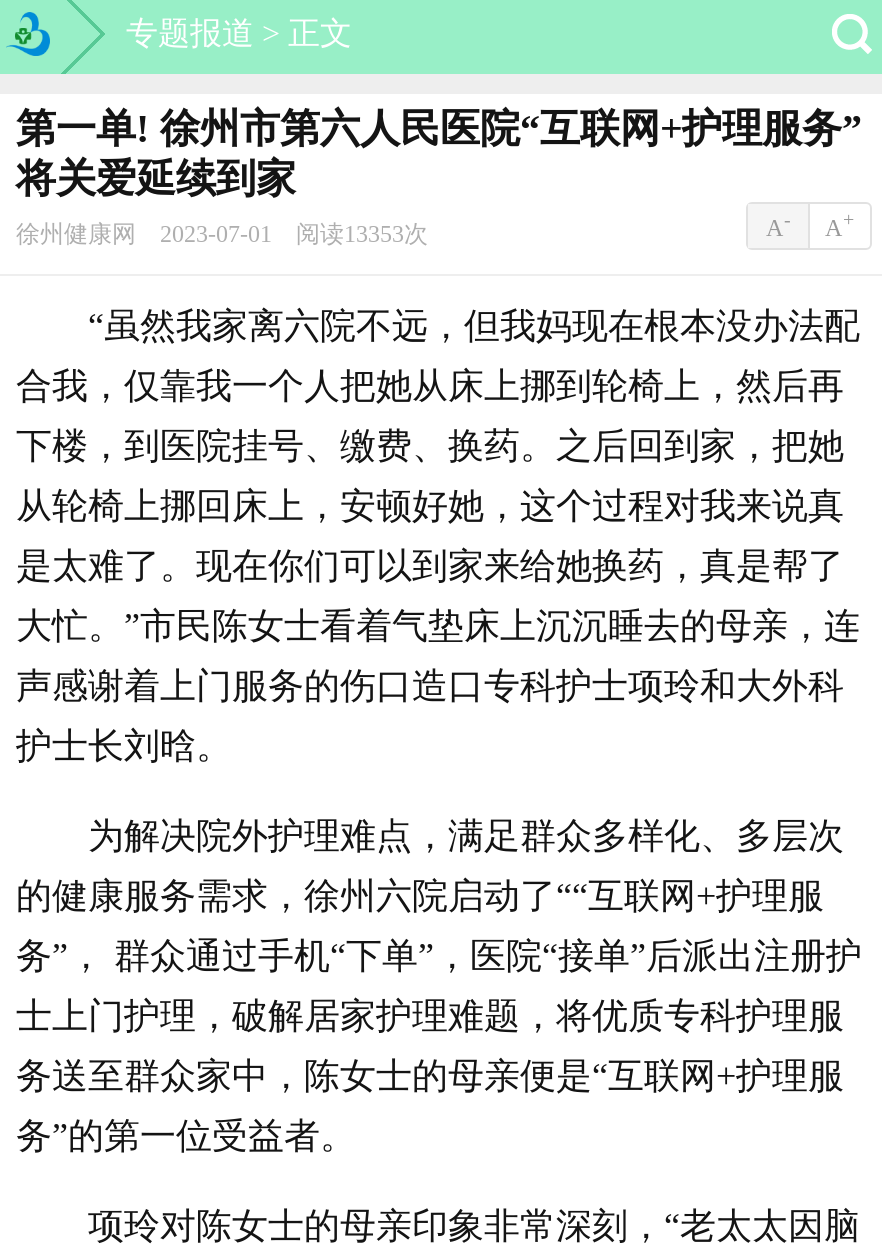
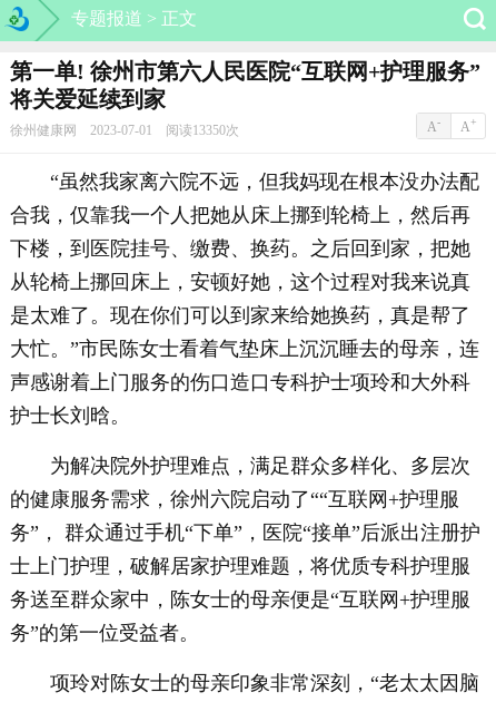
[16,220,428,248] 徐州健康网 2023-07-01 阅读13353次 -> [10,123,239,138] 徐州健康网 2023-07-01 阅读13350次

